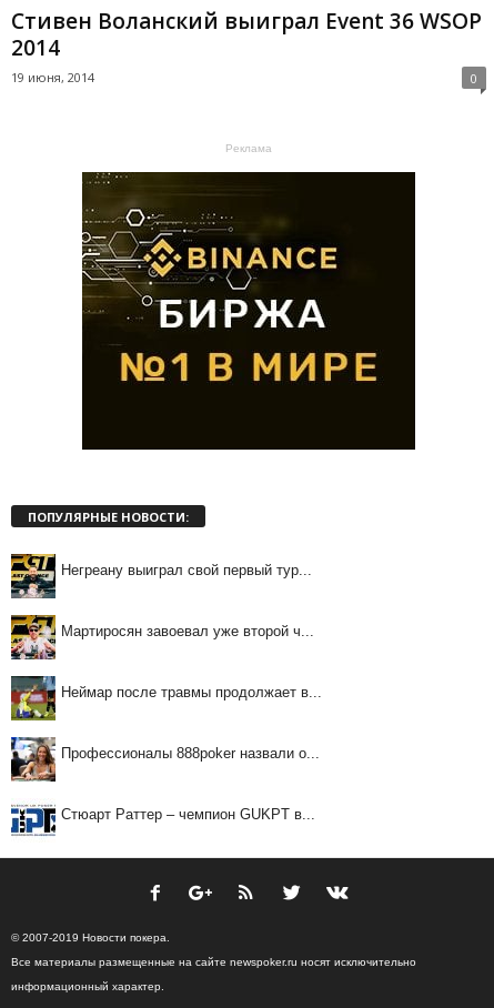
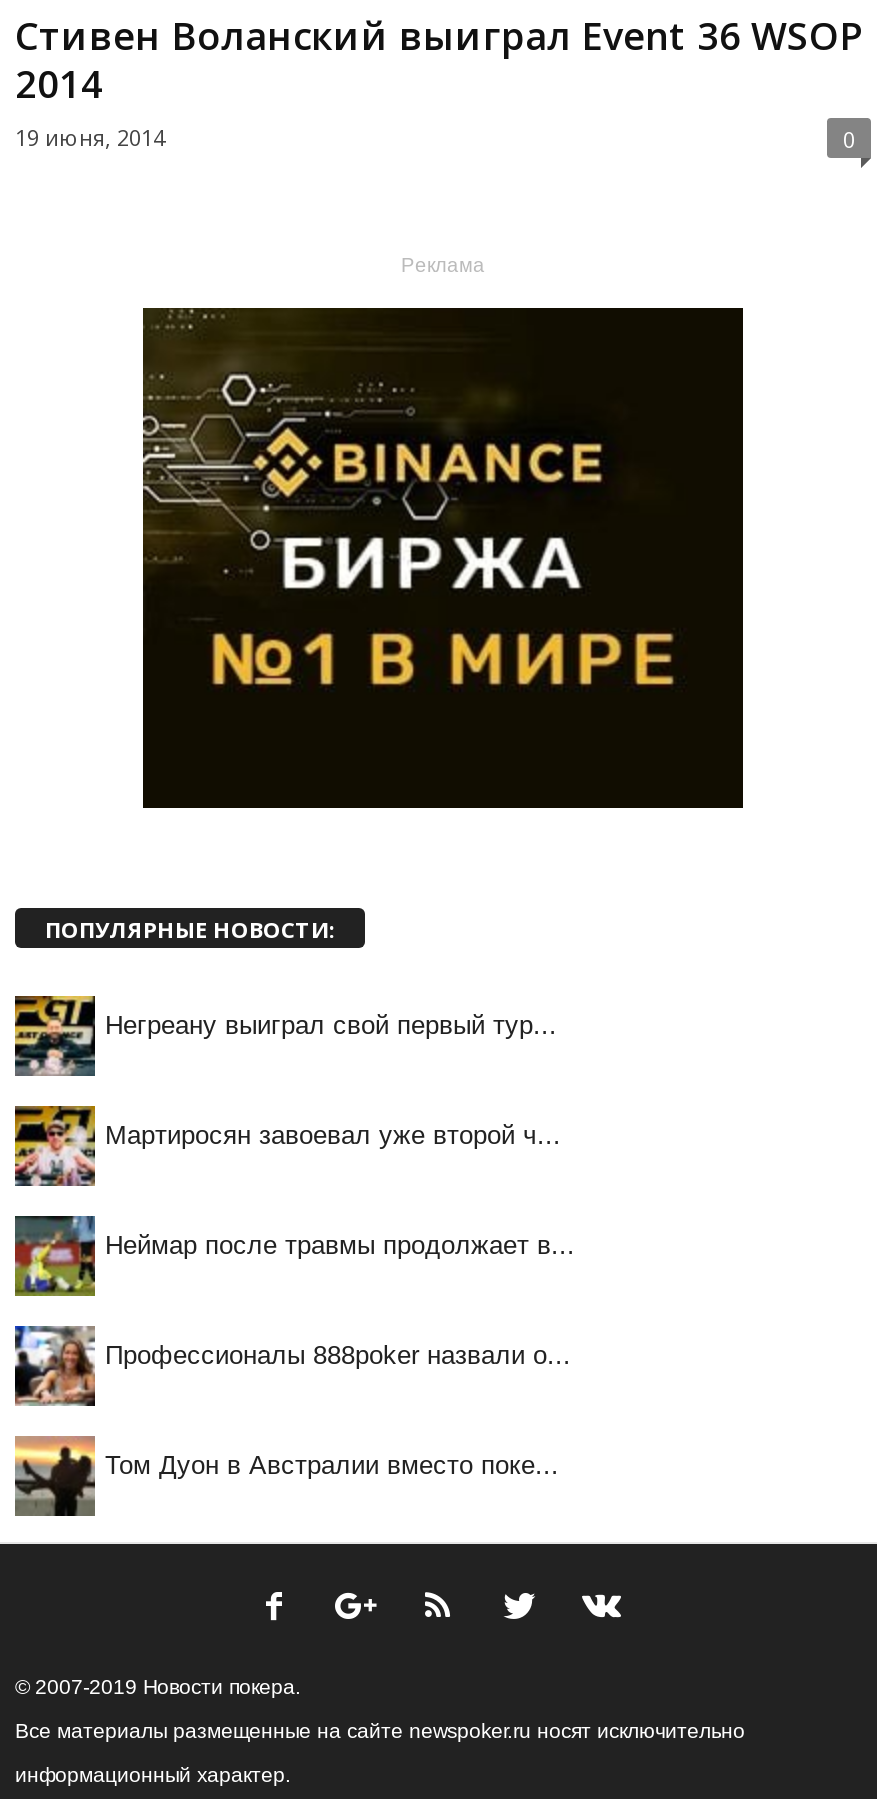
[10,798,315,843] [image] | Стюарт Раттер – чемпион GUKPT в... -> [13,1434,559,1518] [image] | Том Дуон в Австралии вместо поке...

